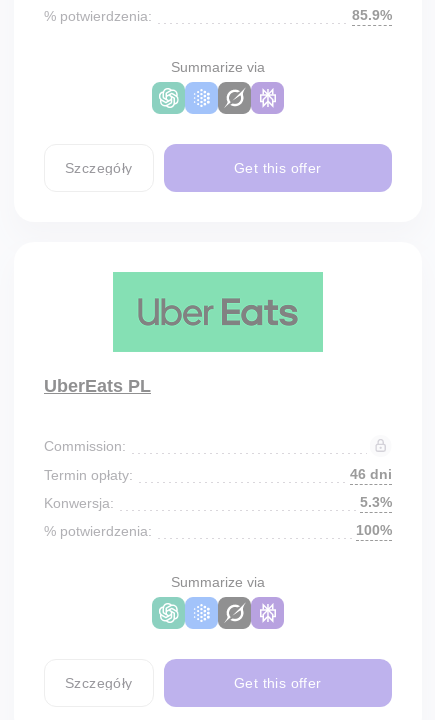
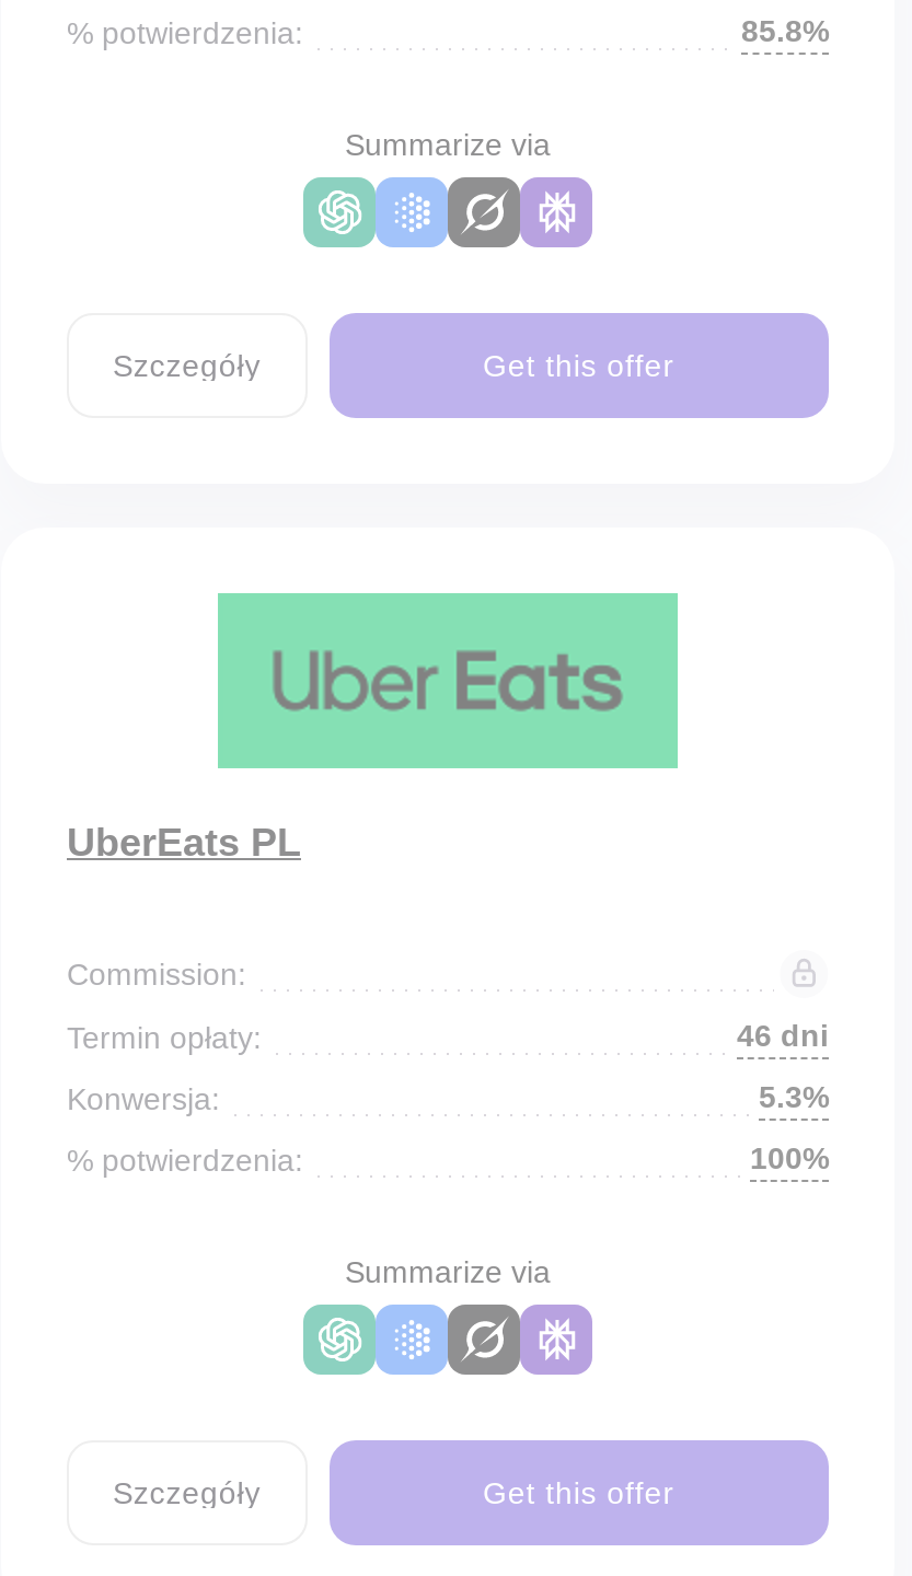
[352,7,392,23] 85.9% -> [741,13,829,48] 85.8%

